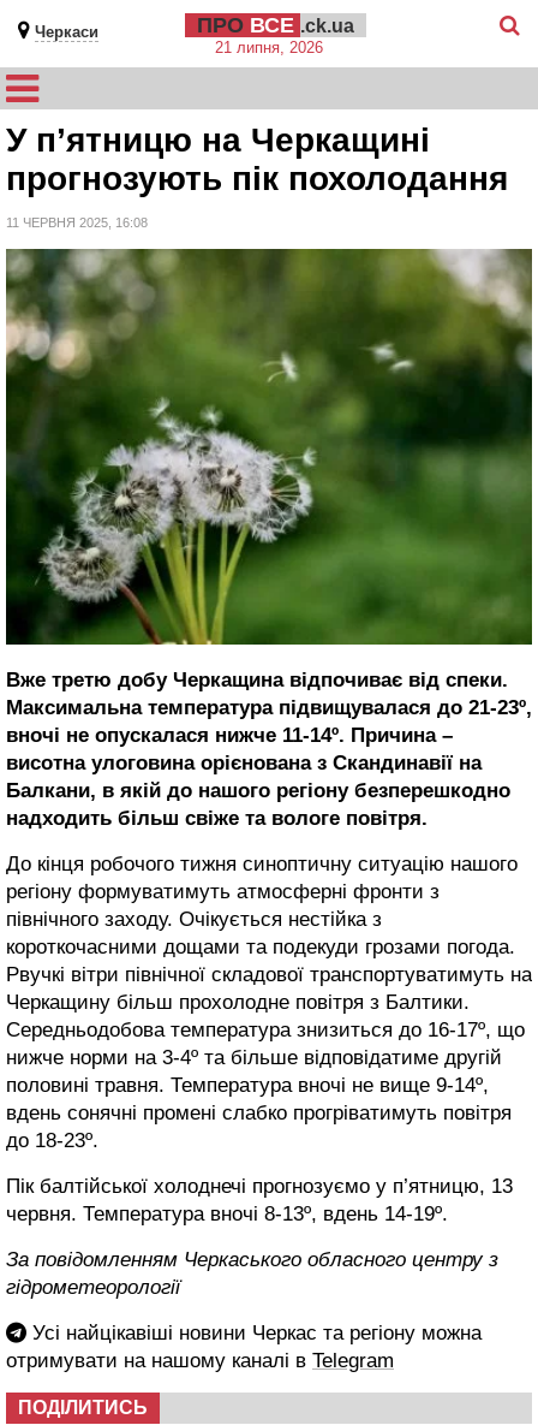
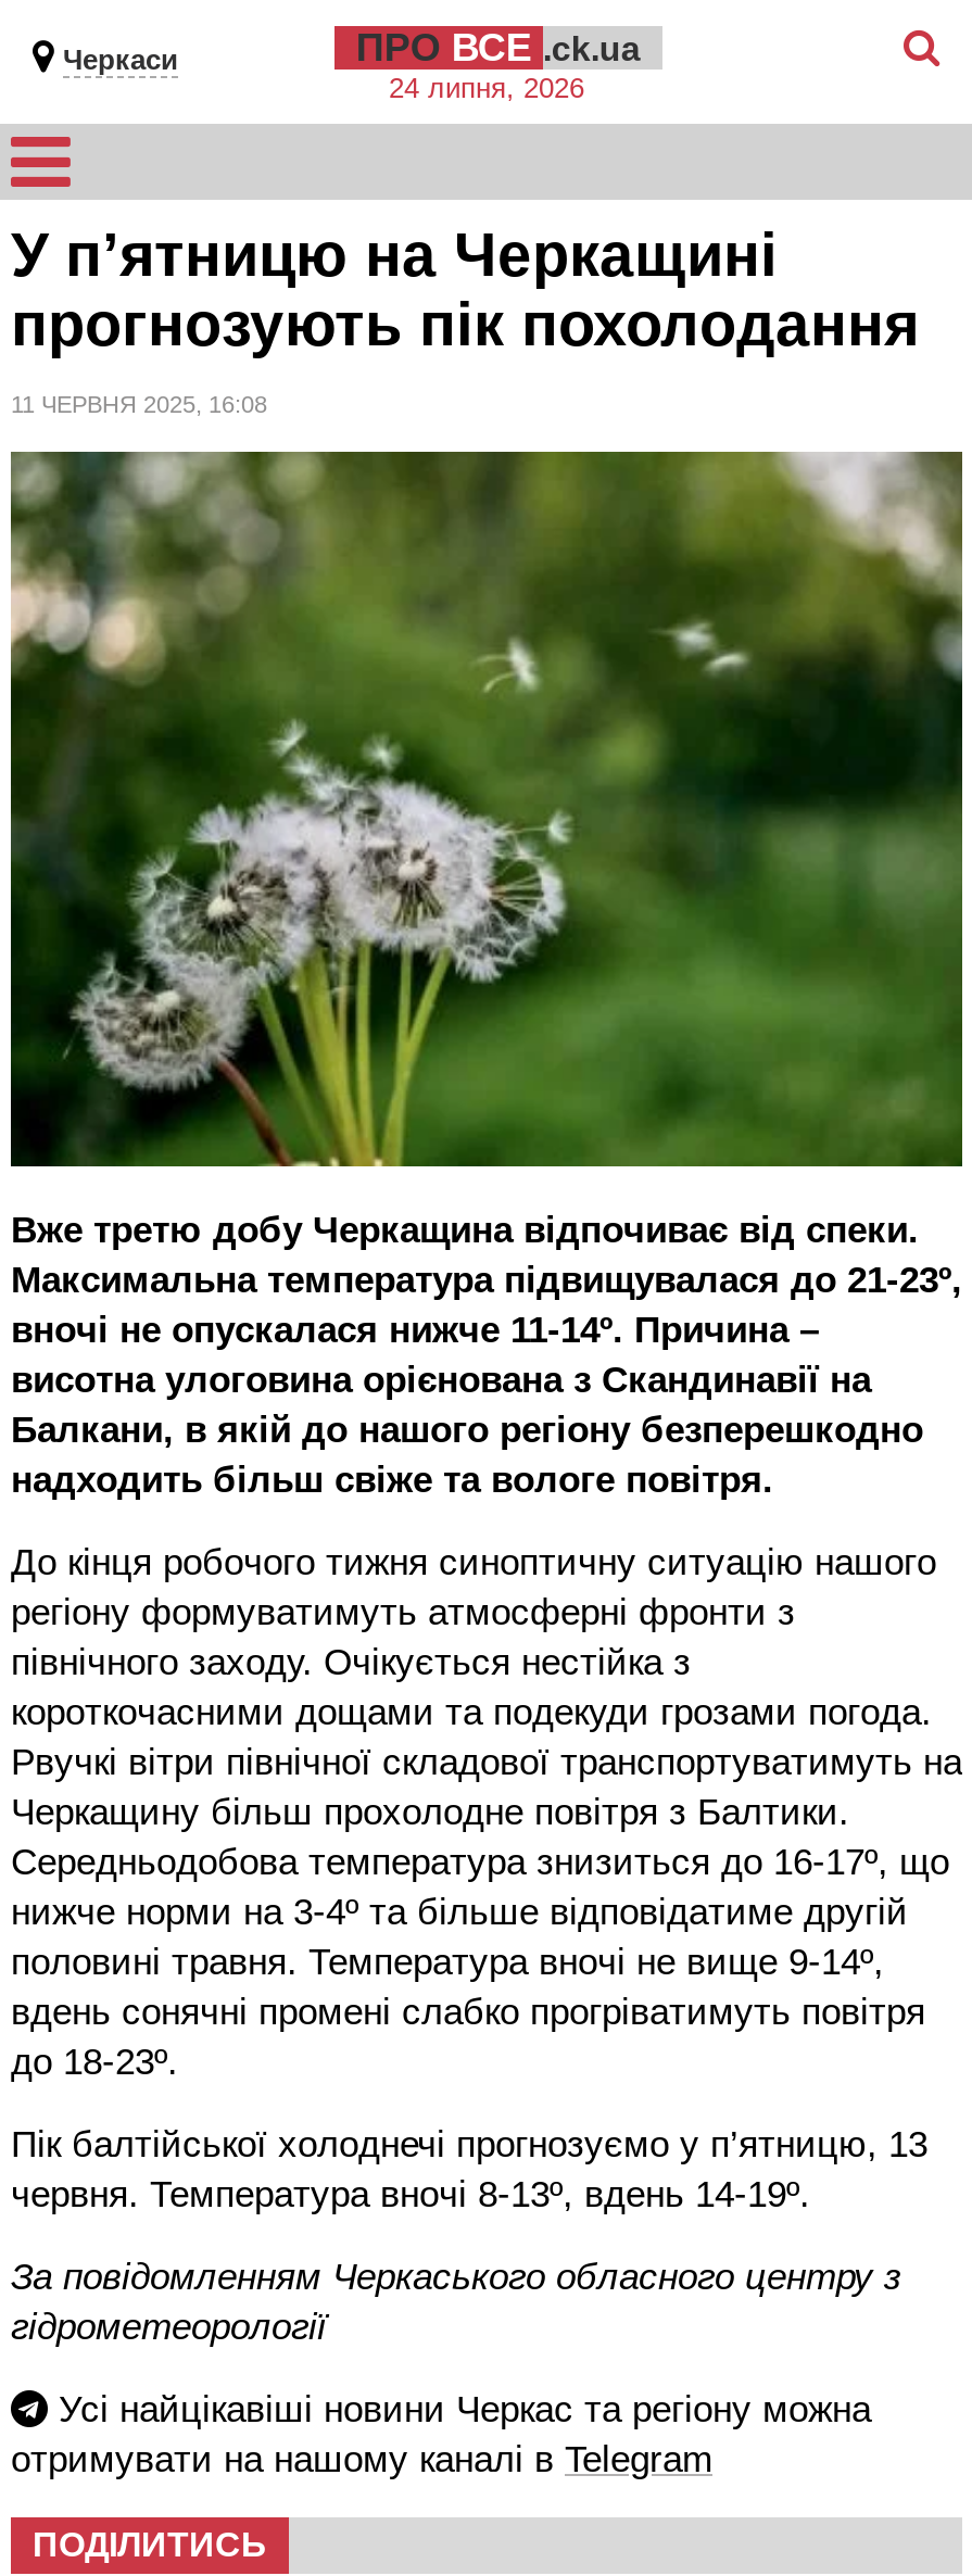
[215,38,323,57] 21 липня, 2026 -> [389,72,584,104] 24 липня, 2026

